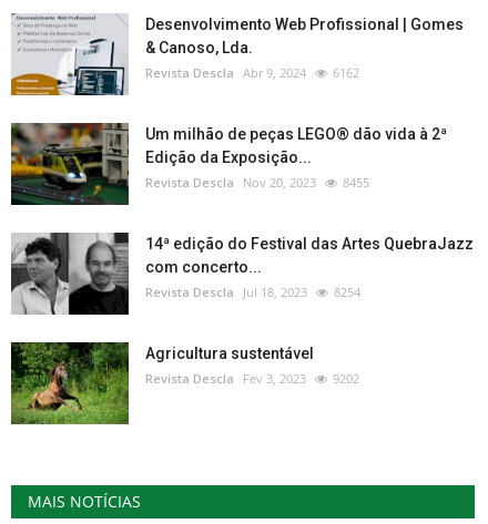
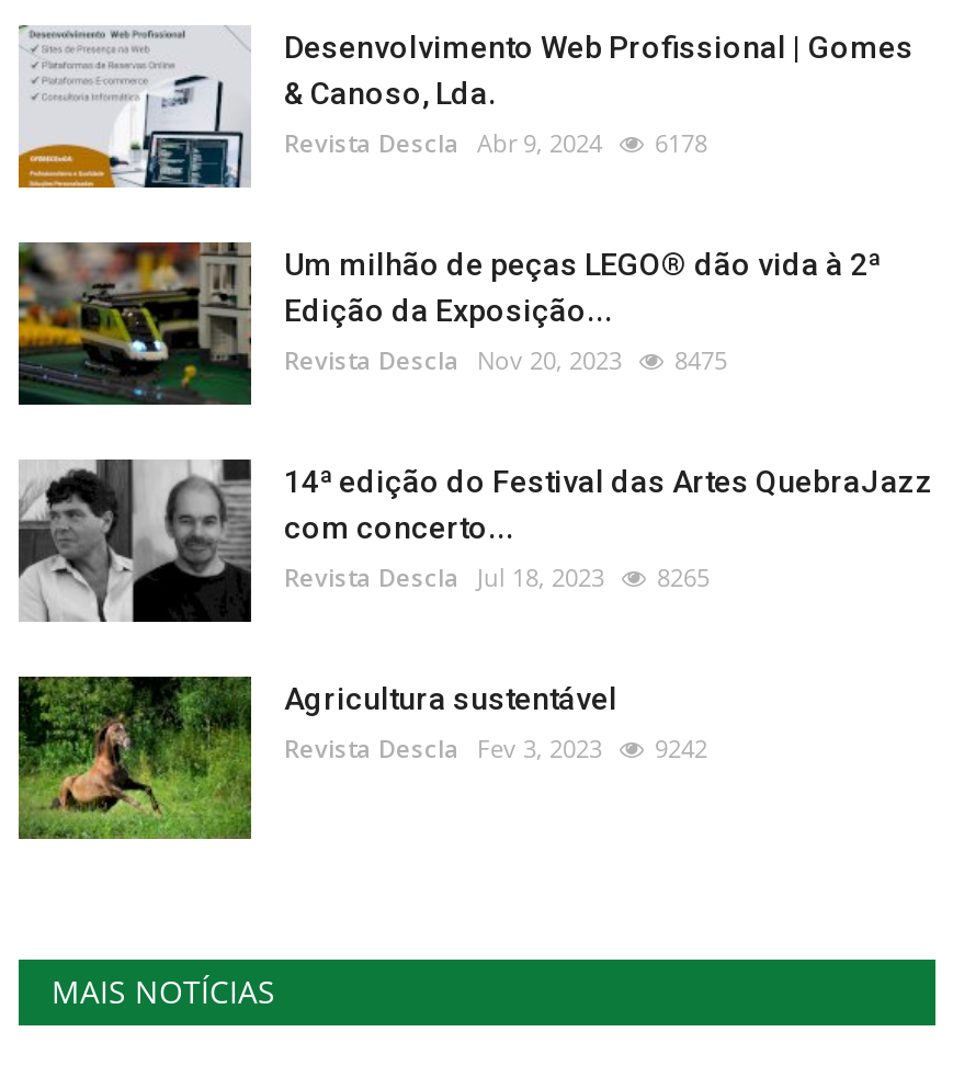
[145,64,359,81] Revista Descla Abr 9, 2024 6162 -> [284,126,707,159] Revista Descla Abr 9, 2024 6178
[145,174,369,190] Revista Descla Nov 20, 2023 8455 -> [284,343,727,376] Revista Descla Nov 20, 2023 8475
[145,283,360,300] Revista Descla Jul 18, 2023 8254 -> [284,560,710,593] Revista Descla Jul 18, 2023 8265
[145,370,359,386] Revista Descla Fev 3, 2023 9202 -> [284,731,707,764] Revista Descla Fev 3, 2023 9242

